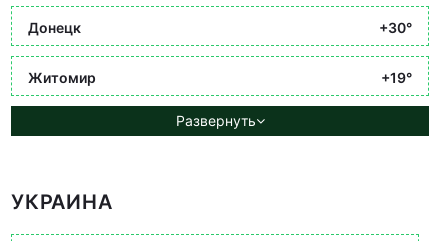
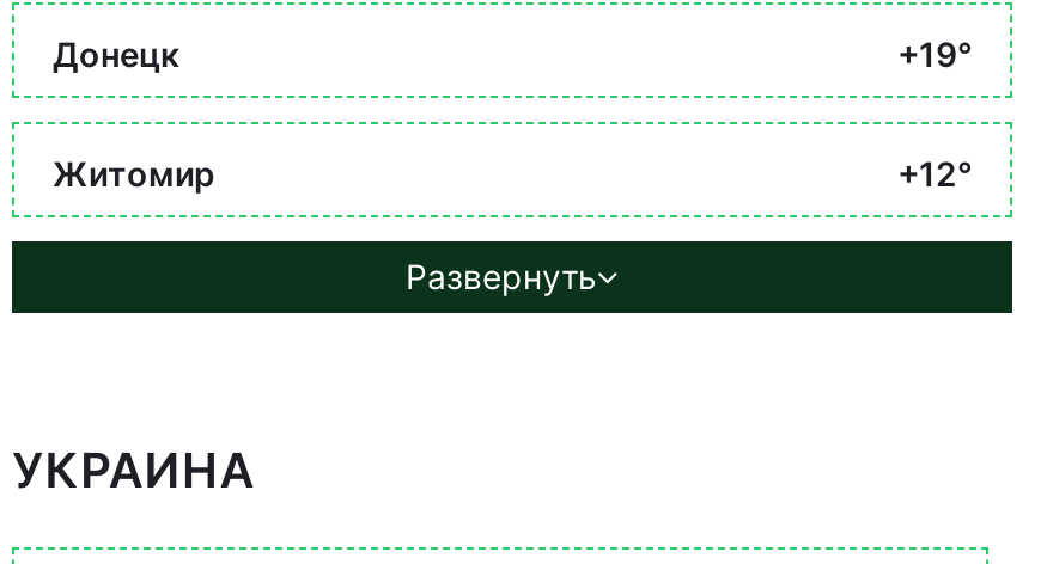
[379,18,412,35] +30° -> [897,32,972,73] +19°
[381,68,412,85] +19° -> [897,152,972,192] +12°

